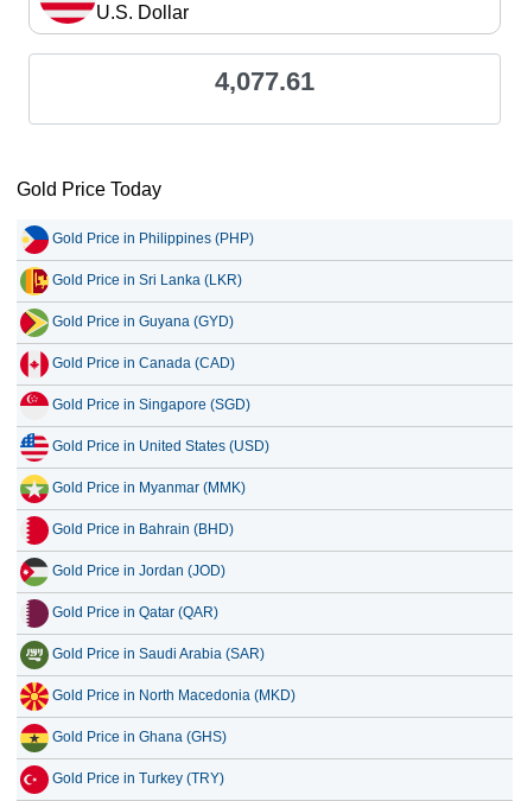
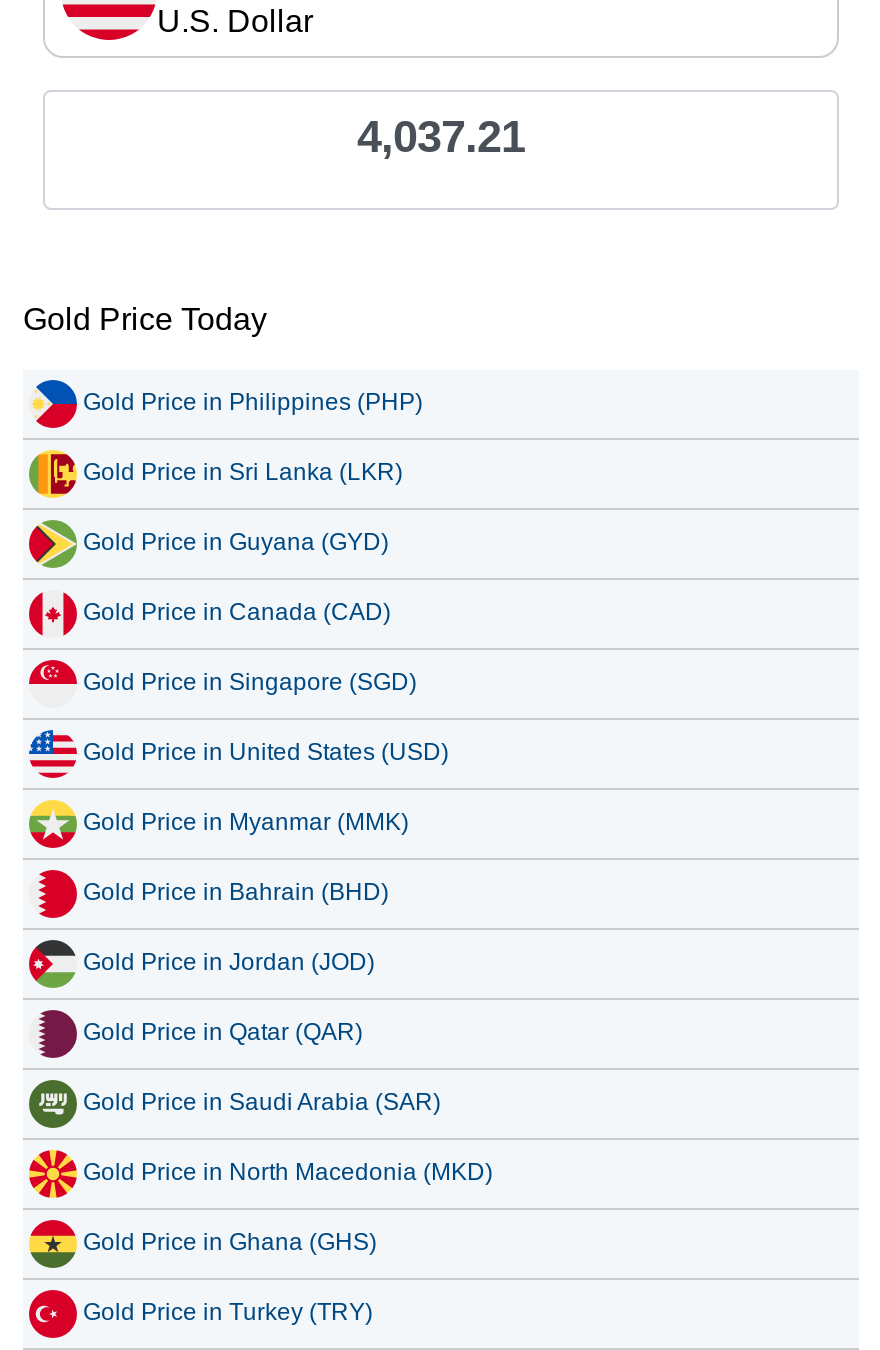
[215,67,314,96] 4,077.61 -> [357,112,525,162] 4,037.21

